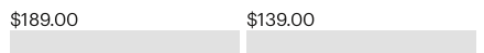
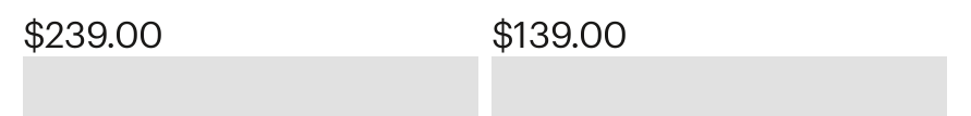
[10,7,78,31] $189.00 -> [23,10,162,57] $239.00

